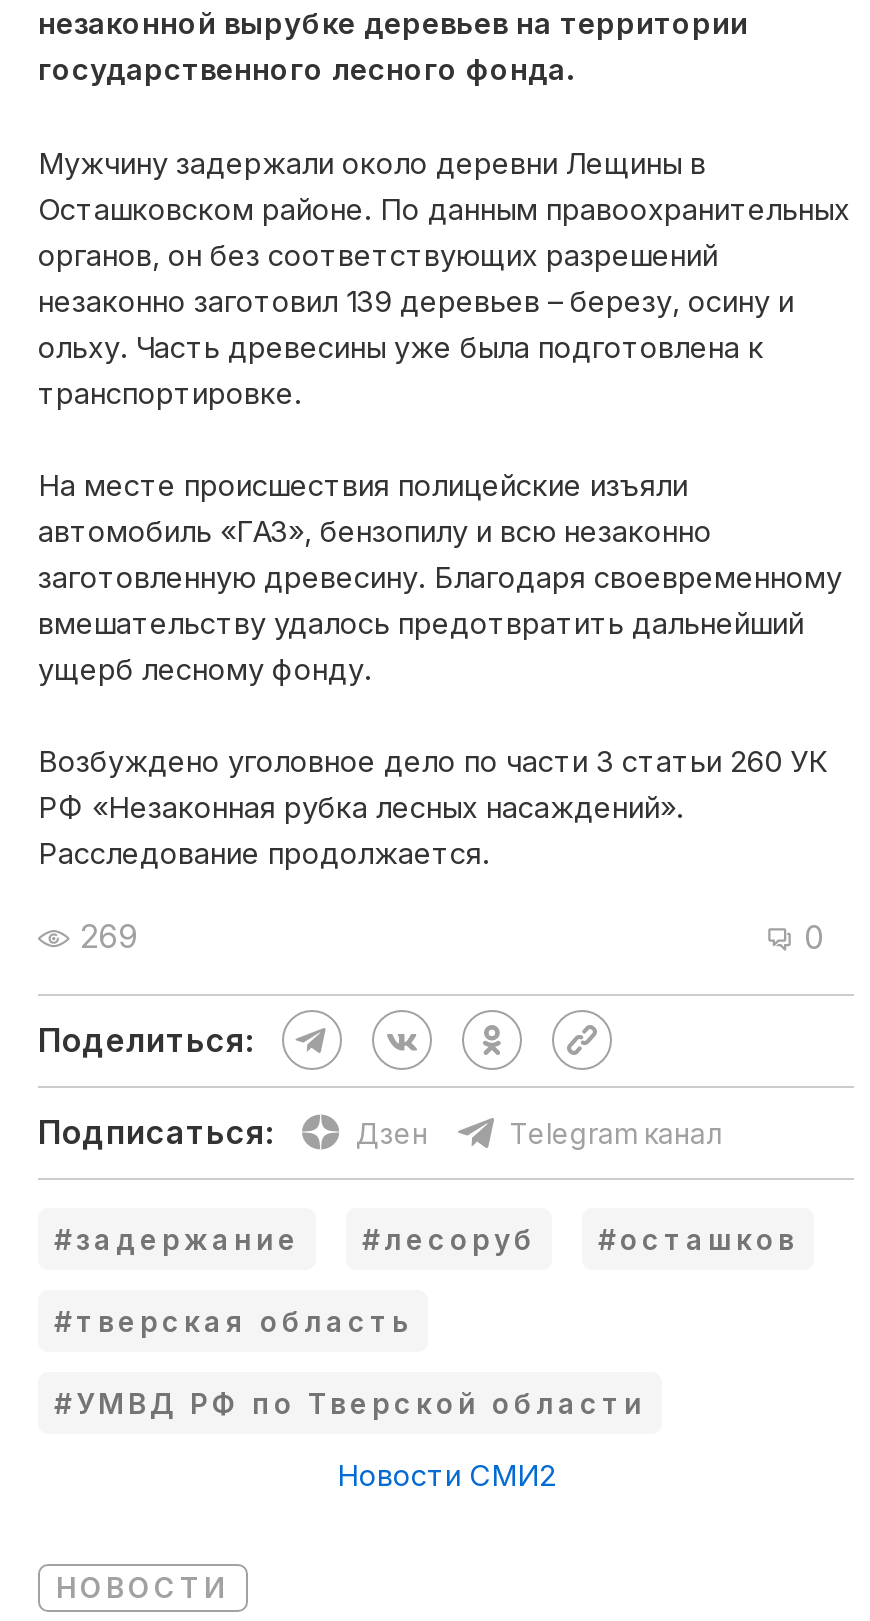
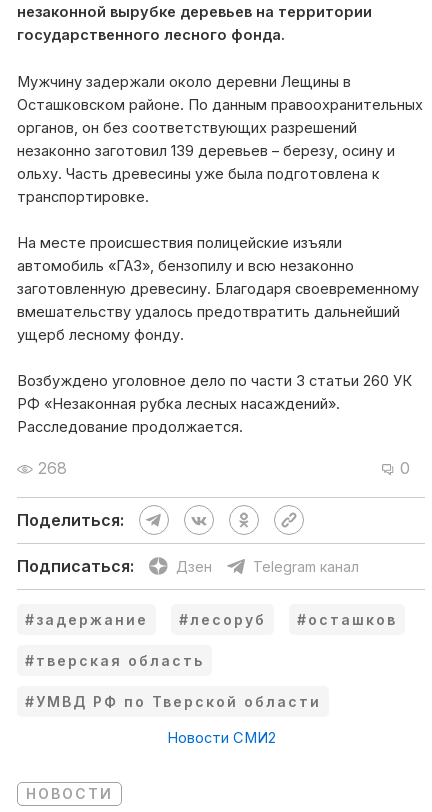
[70,916,138,956] 269 -> [33,458,67,478] 268

